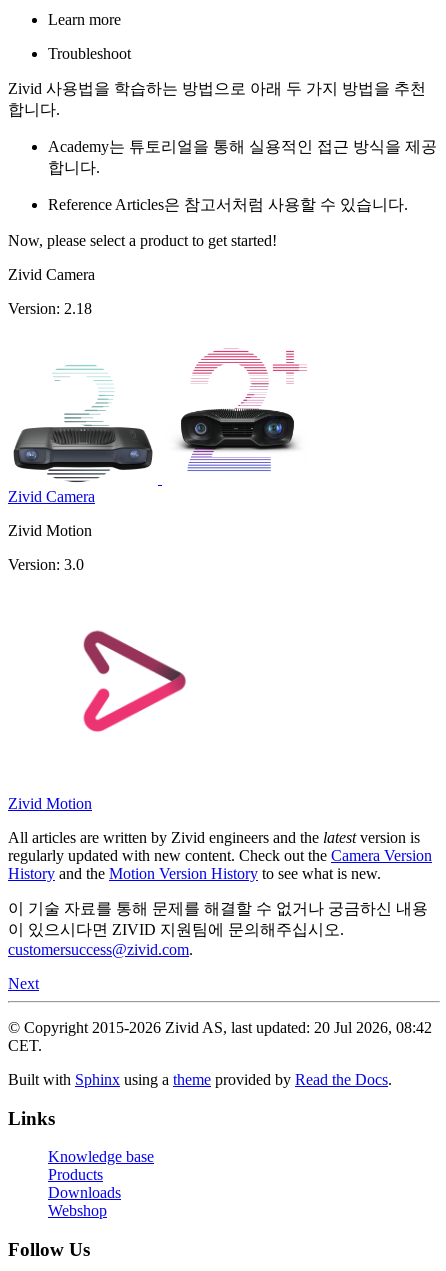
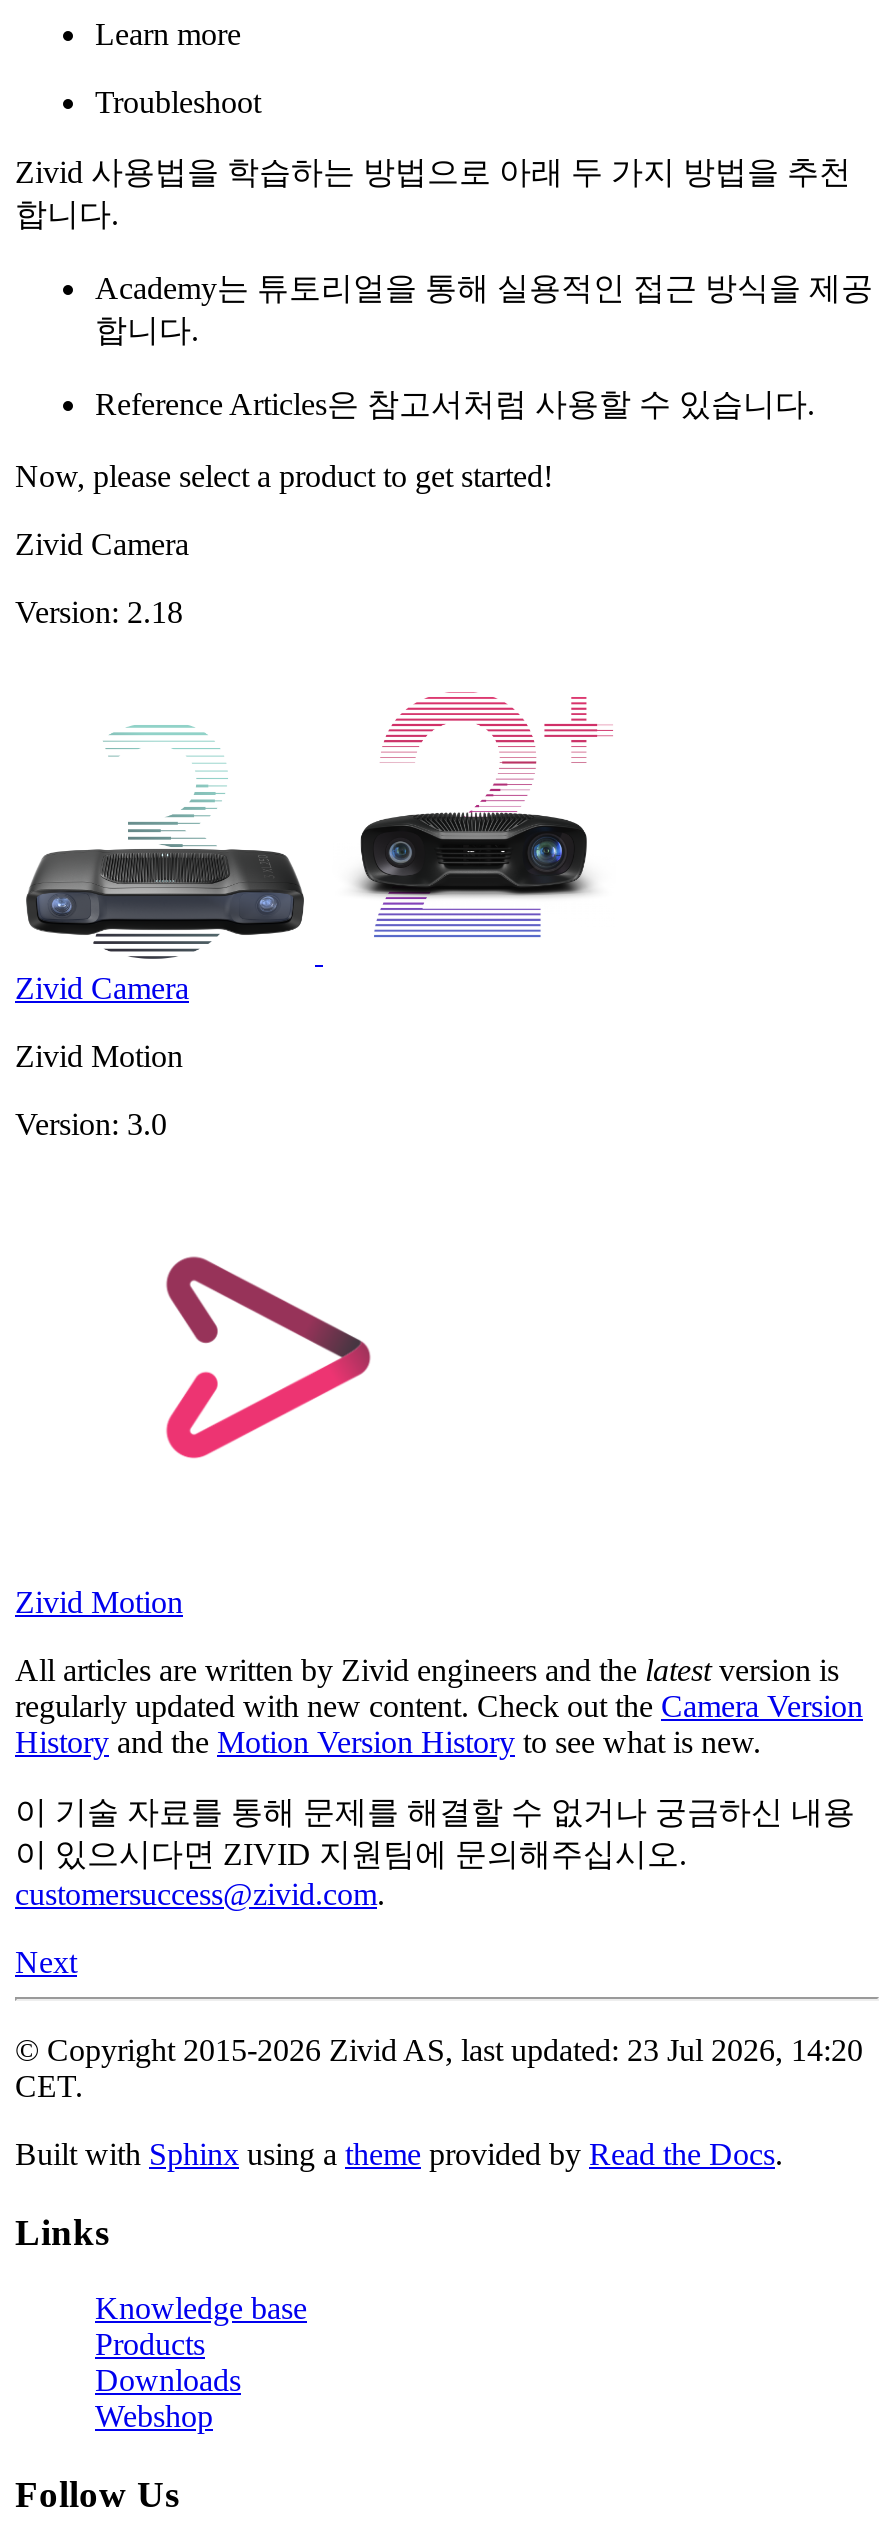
[8,1019,432,1036] © Copyright 2015-2026 Zivid AS, last updated: 20 Jul 2026, 08:42 -> [15,2033,863,2067] © Copyright 2015-2026 Zivid AS, last updated: 23 Jul 2026, 14:20

